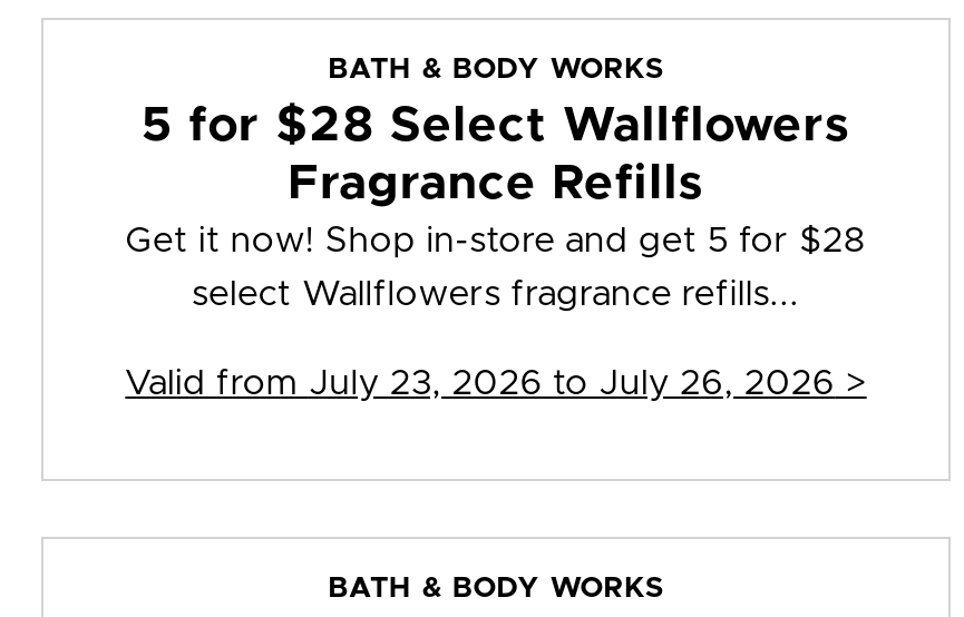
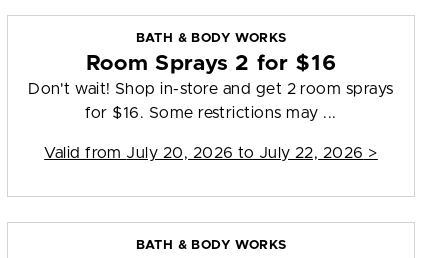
[125,103,867,259] 5 for $28 Select Wallflowers | Fragrance Refills | Get it now! Shop in-store and get 5 for $28 -> [28,53,394,97] Room Sprays 2 for $16 | Don't wait! Shop in-store and get 2 room sprays
[192,277,800,312] select Wallflowers fragrance refills... -> [85,105,337,121] for $16. Some restrictions may ...
[125,366,867,401] Valid from July 23, 2026 to July 26, 2026 > -> [44,145,378,161] Valid from July 20, 2026 to July 22, 2026 >

